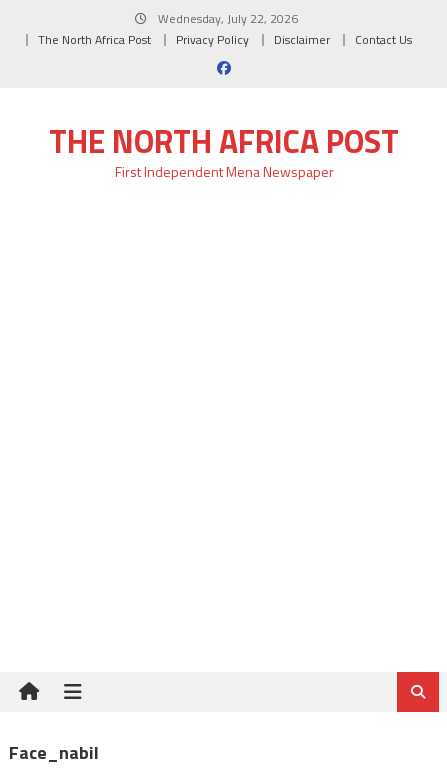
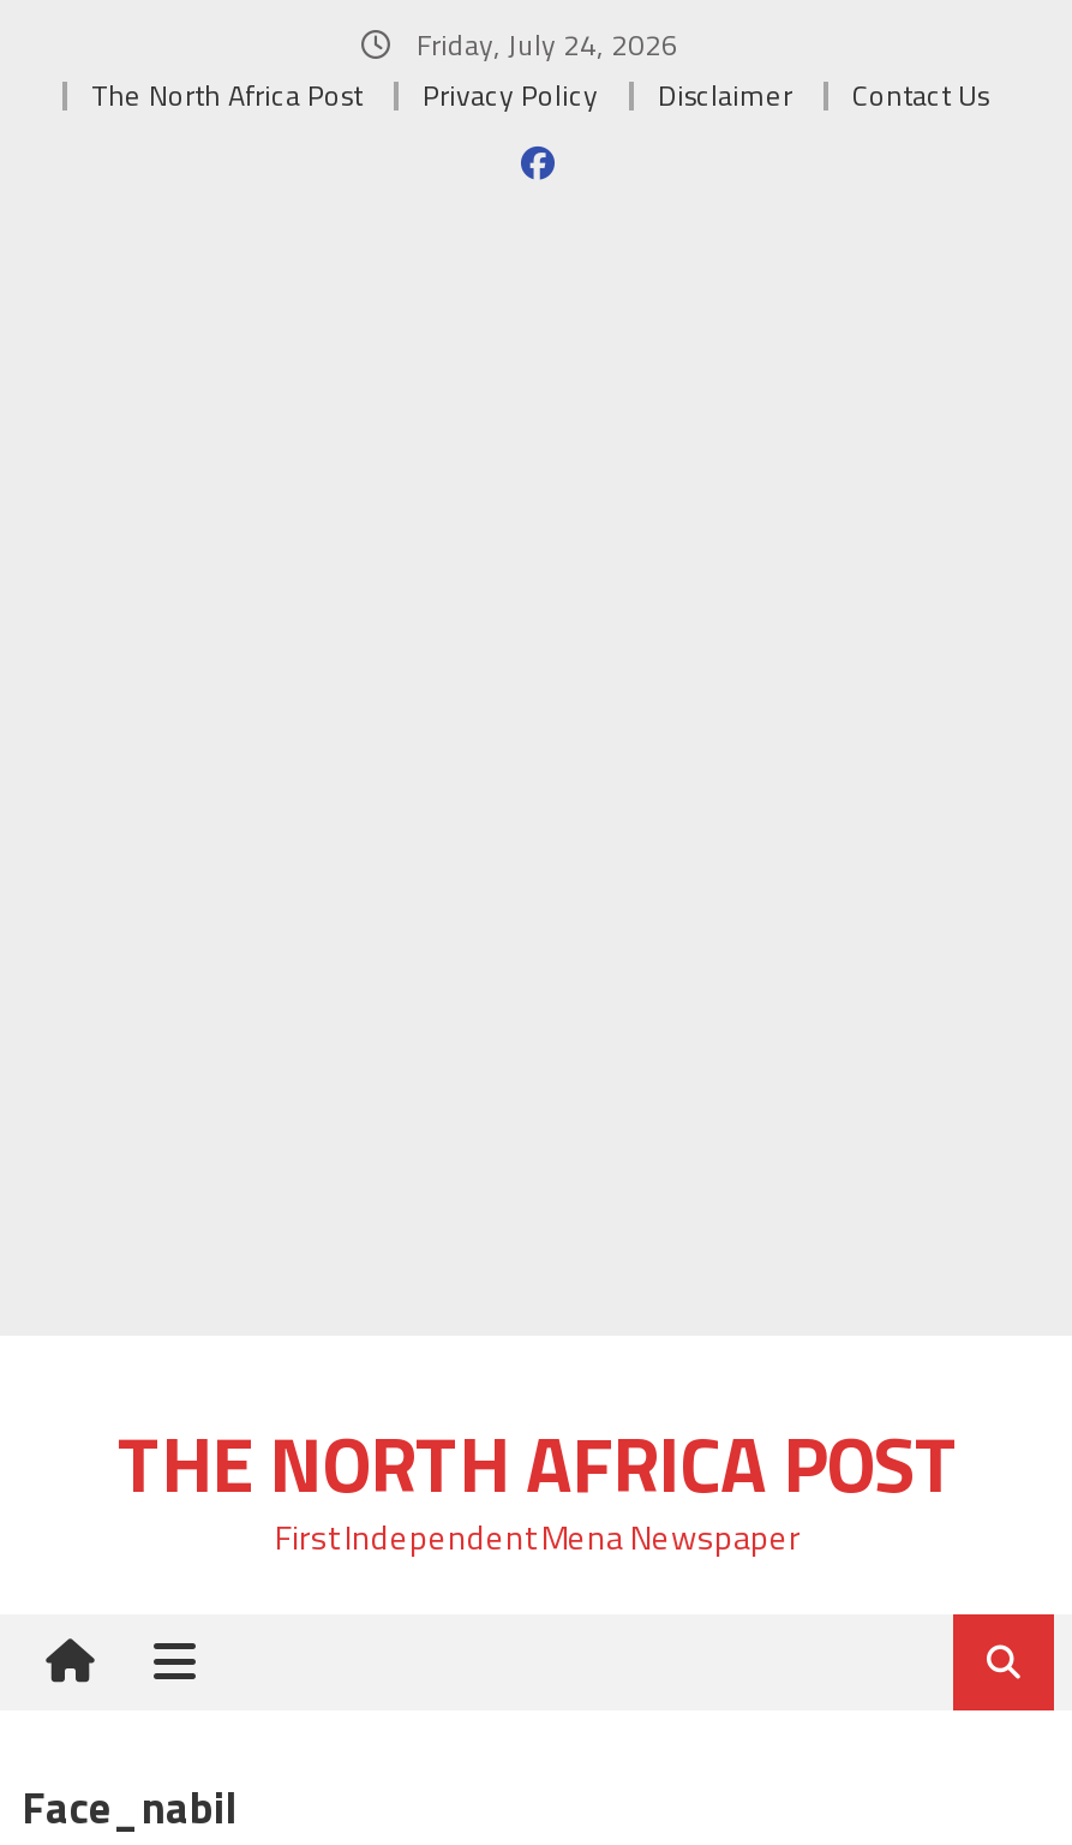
[155,9,298,28] Wednesday, July 22, 2026 -> [409,22,678,67] Friday, July 24, 2026
moved [49,117,399,182] -> [118,1405,958,1562]: THE NORTH AFRICA POST | First Independent Mena Newspaper

